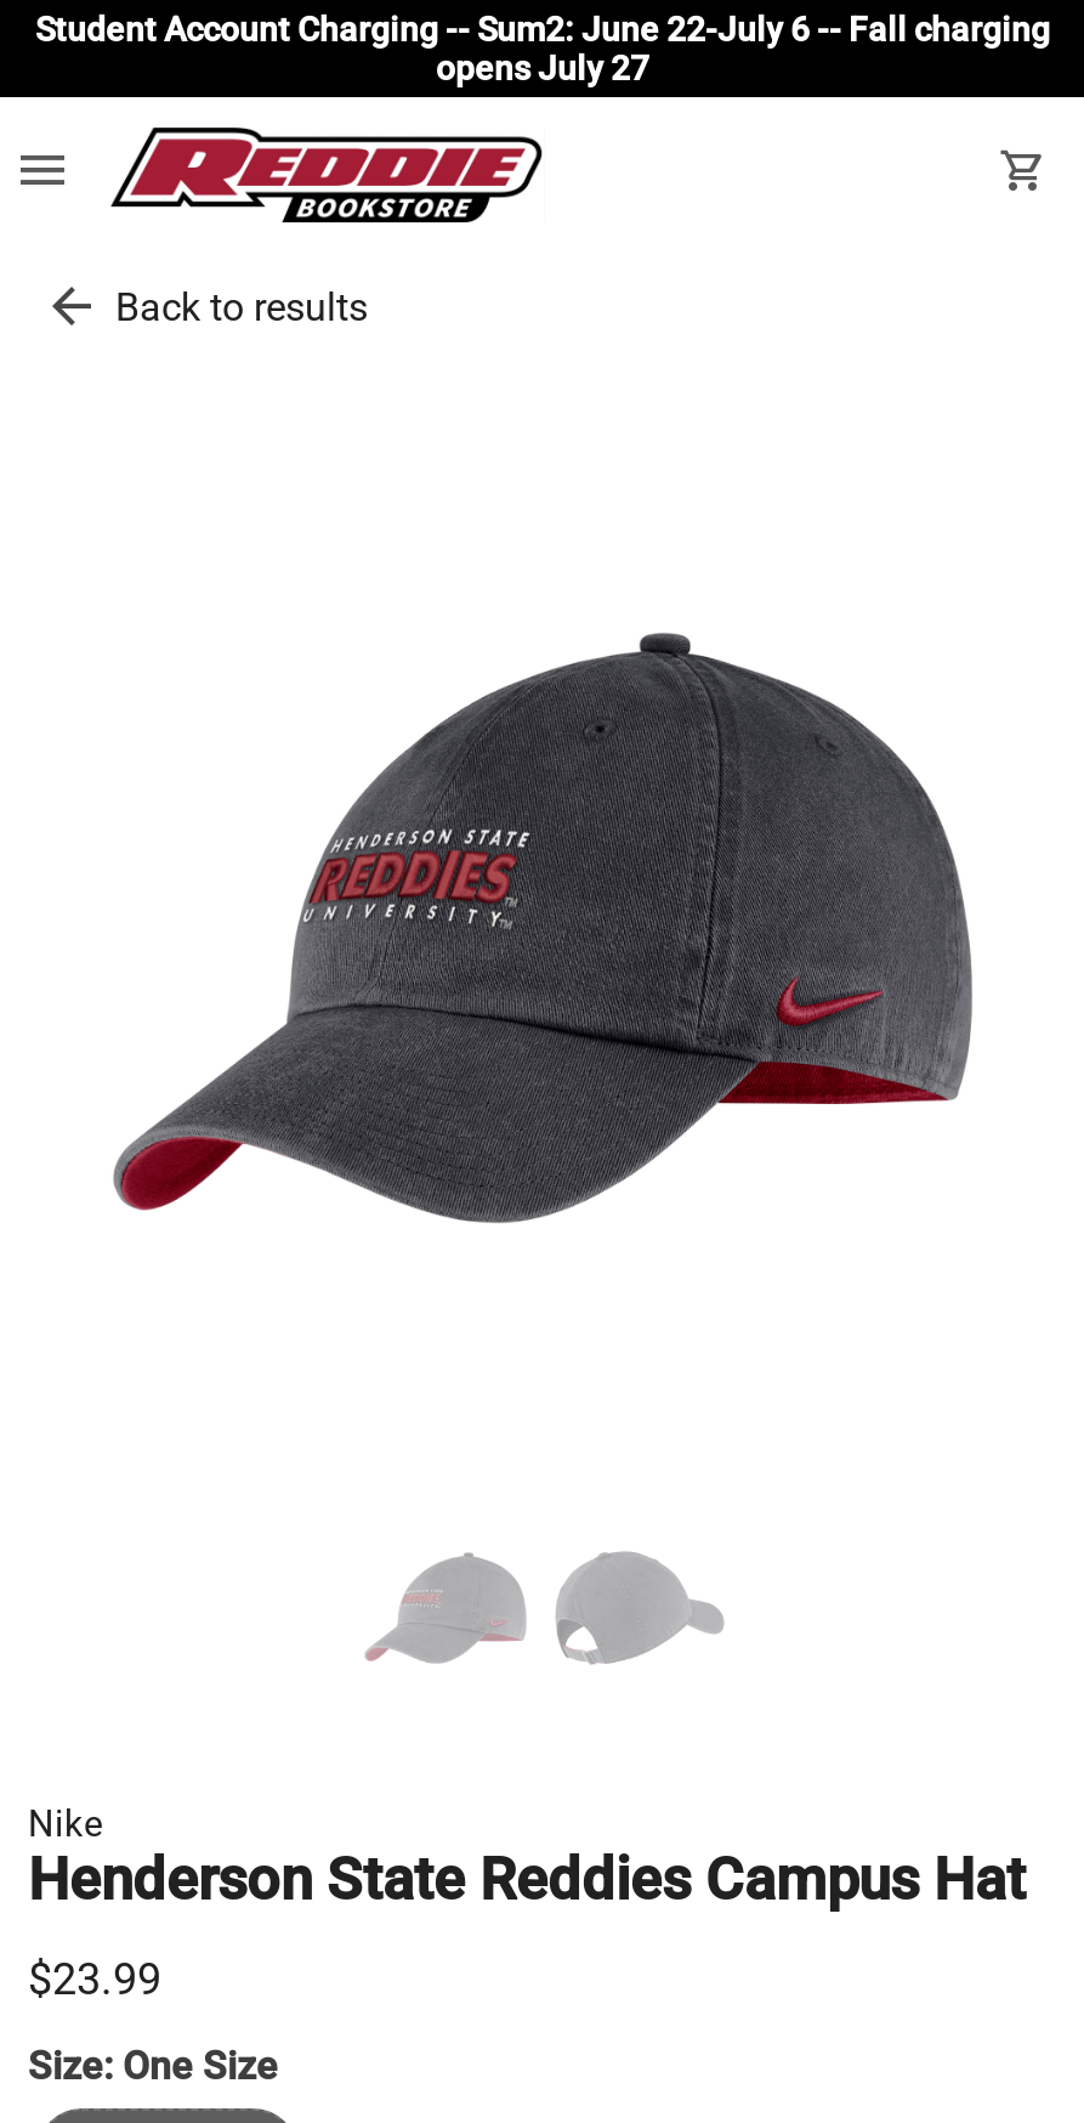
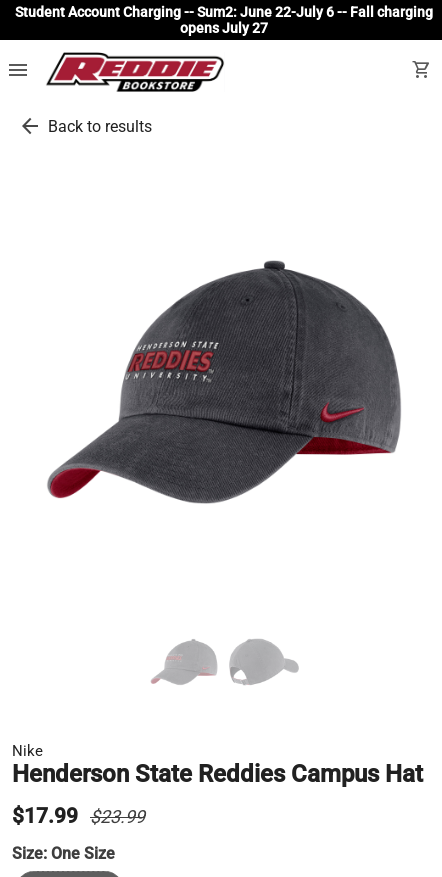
[28,1953,161,2004] $23.99 -> [12,804,145,828] $17.99 $23.99

